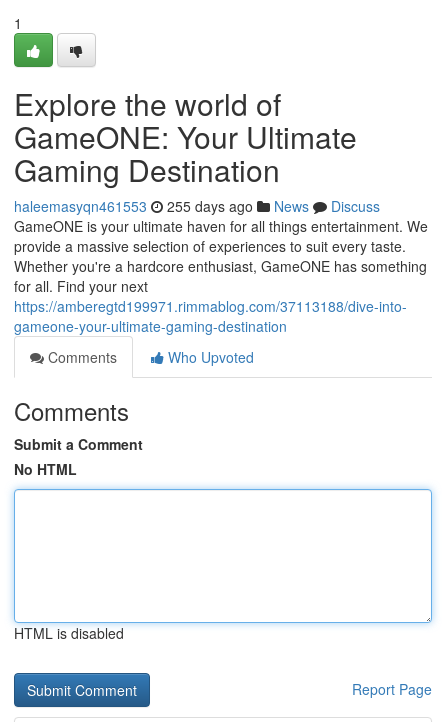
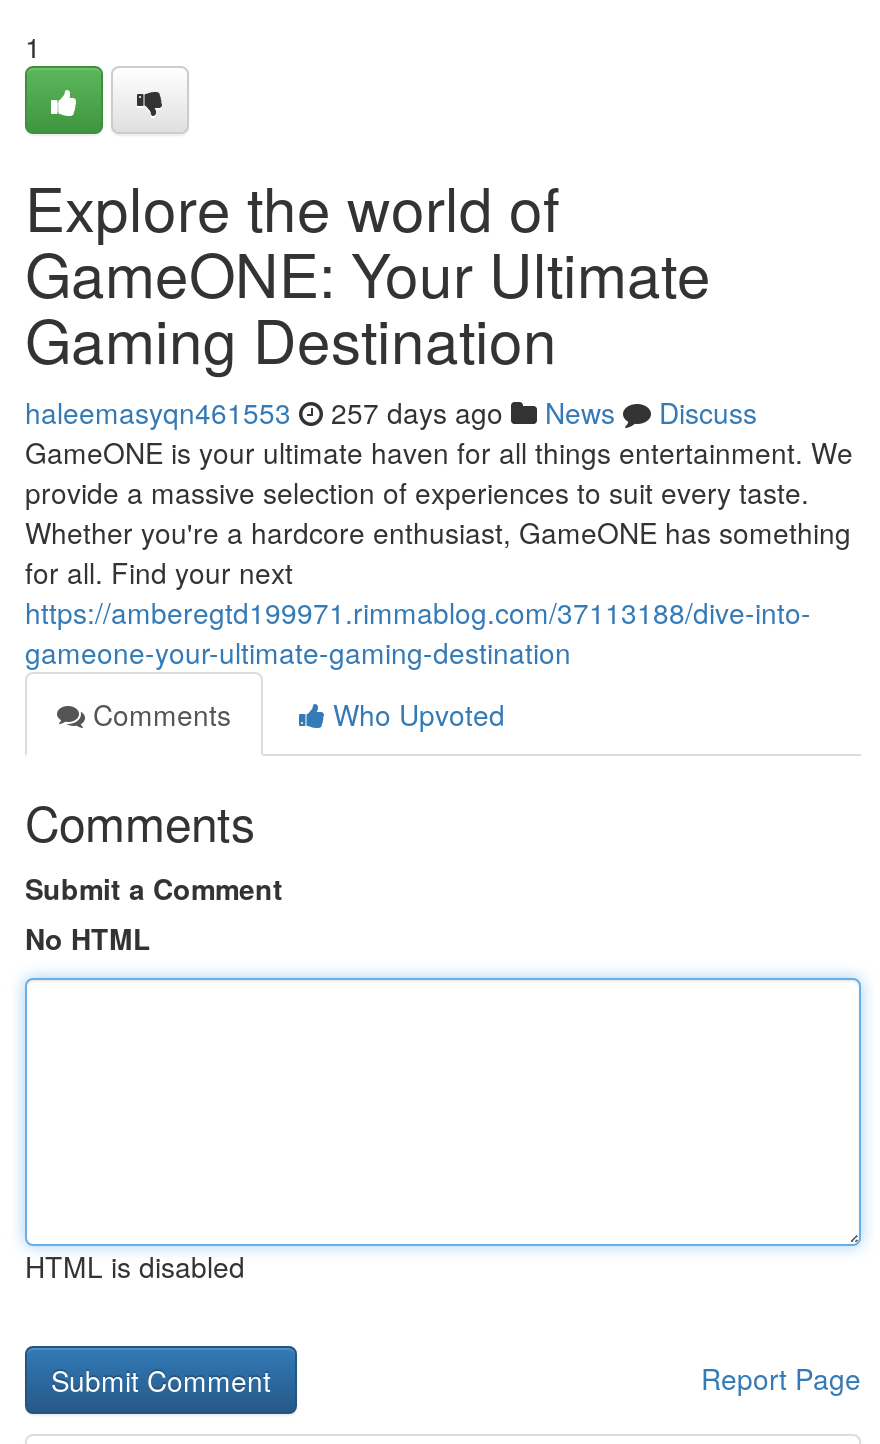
[14,196,380,216] haleemasyqn461553 255 days ago News Discuss -> [25,392,757,432] haleemasyqn461553 257 days ago News Discuss

